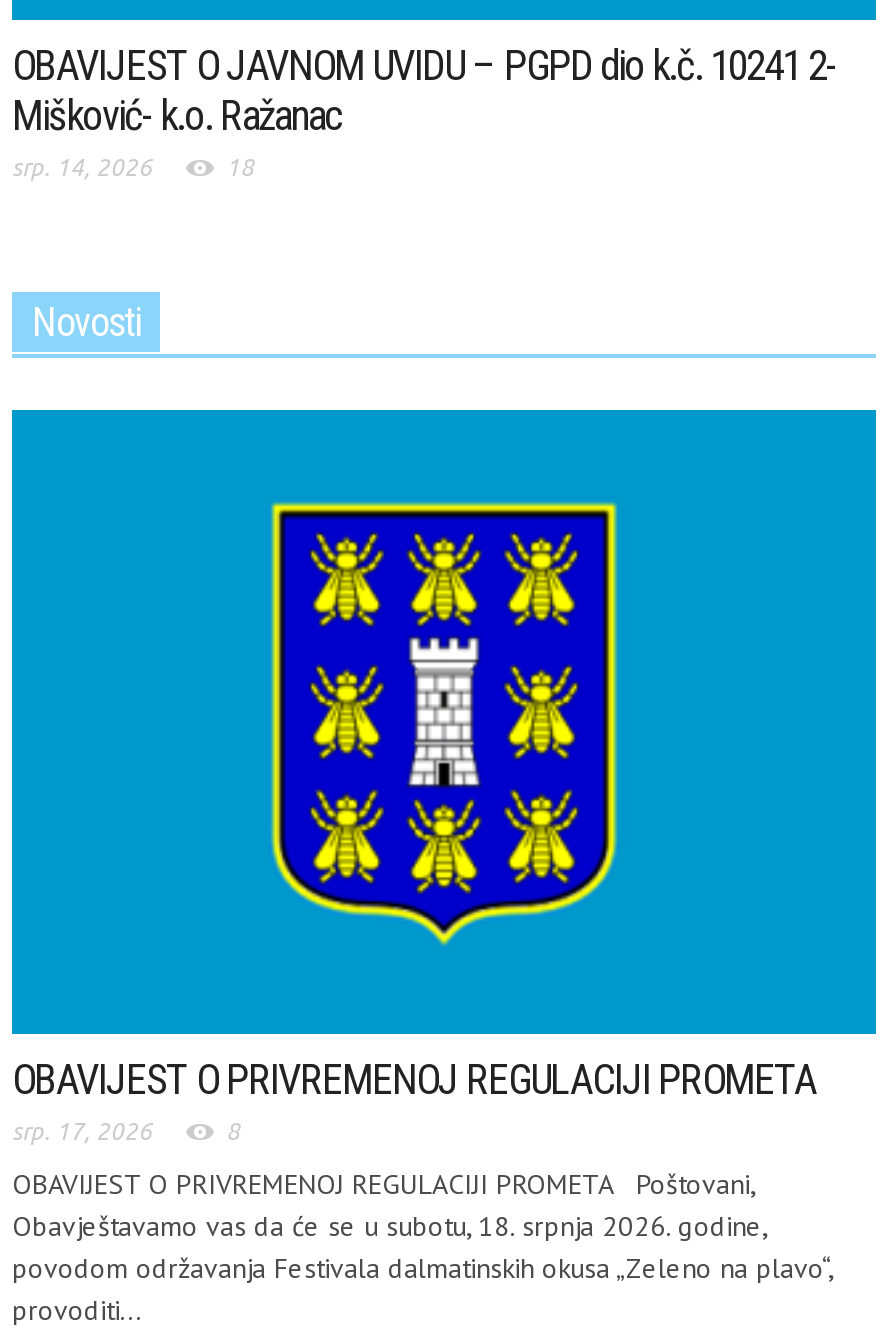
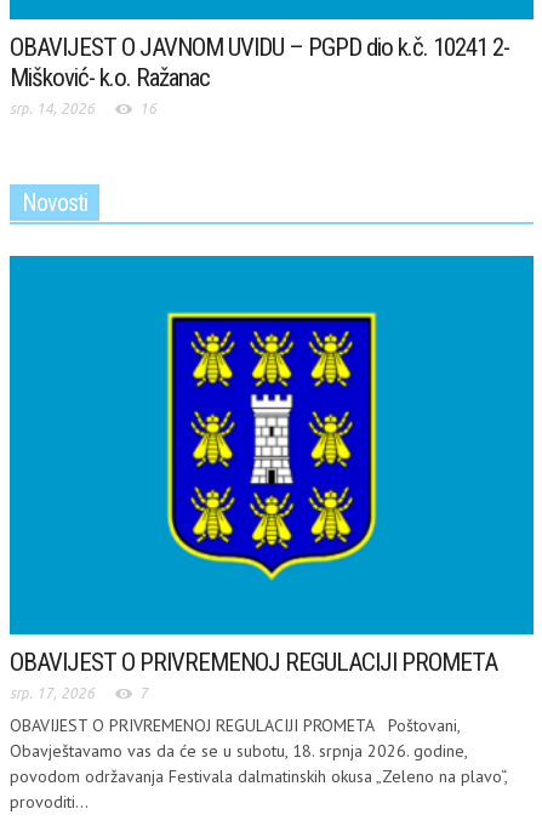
[226,155,254,181] 18 -> [139,101,156,117] 16
[226,1118,240,1144] 8 -> [139,685,148,701] 7

